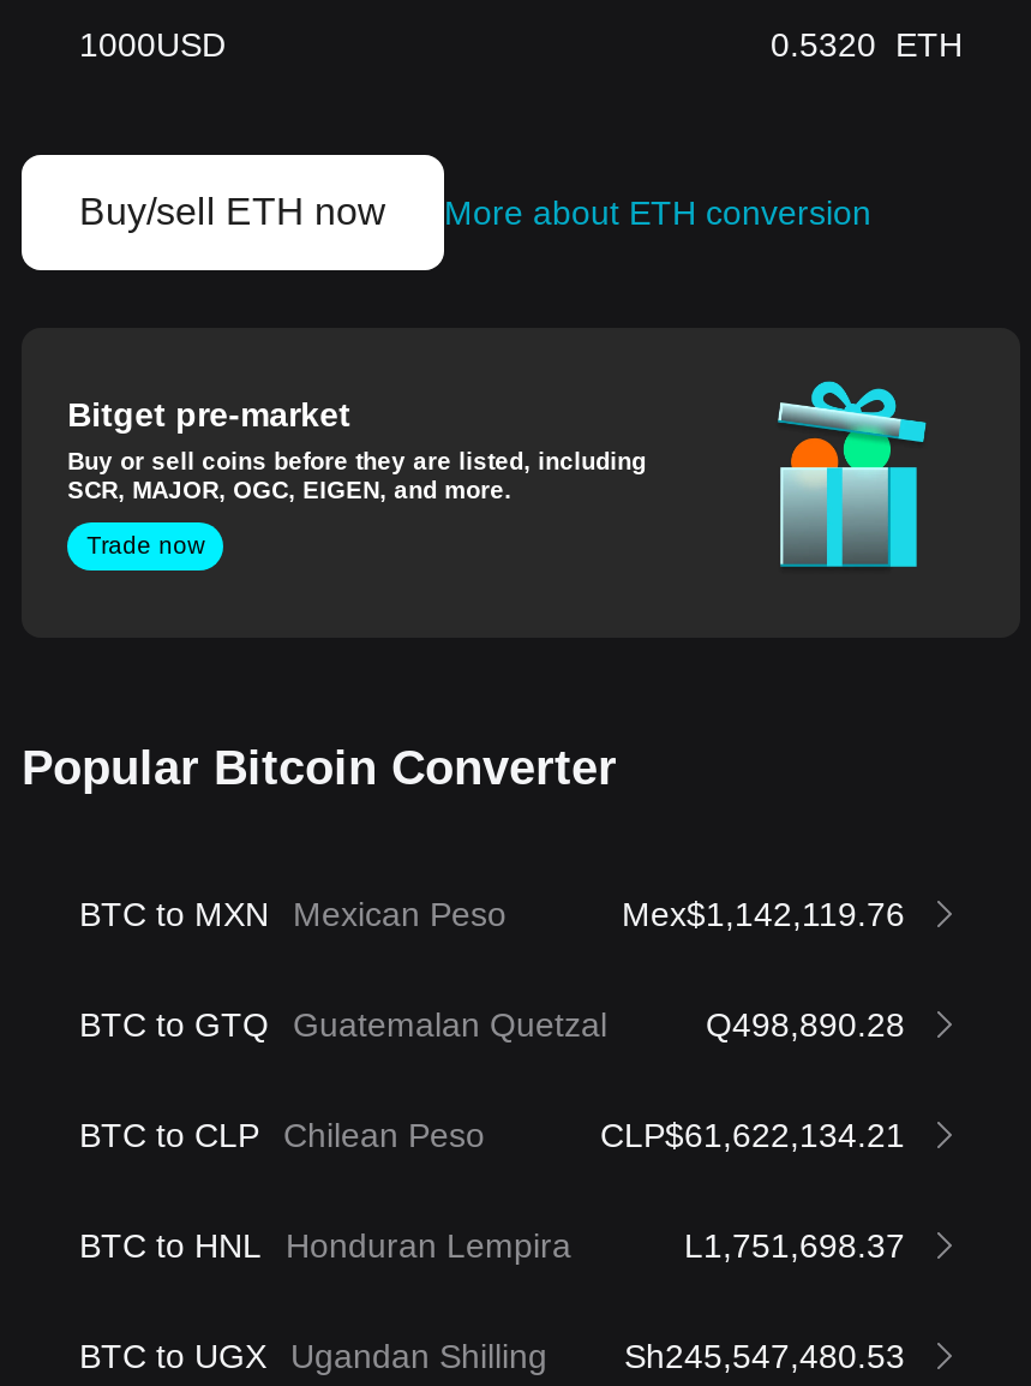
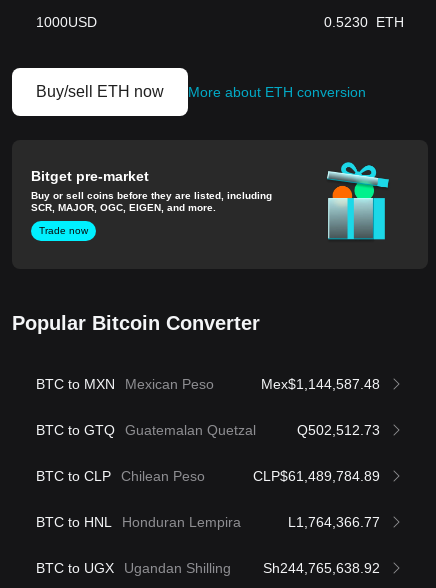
[771,25,963,64] 0.5320 ETH -> [324,14,404,30] 0.5230 ETH
[622,894,905,933] Mex$1,142,119.76 -> [261,376,380,392] Mex$1,144,587.48
[706,1005,905,1043] Q498,890.28 -> [297,422,380,438] Q502,512.73
[600,1115,905,1154] CLP$61,622,134.21 -> [253,468,380,484] CLP$61,489,784.89
[684,1226,905,1264] L1,751,698.37 -> [288,514,380,530] L1,764,366.77
[79,1336,905,1375] BTC to UGX Ugandan Shilling Sh245,547,480.53 -> [36,560,380,576] BTC to UGX Ugandan Shilling Sh244,765,638.92

